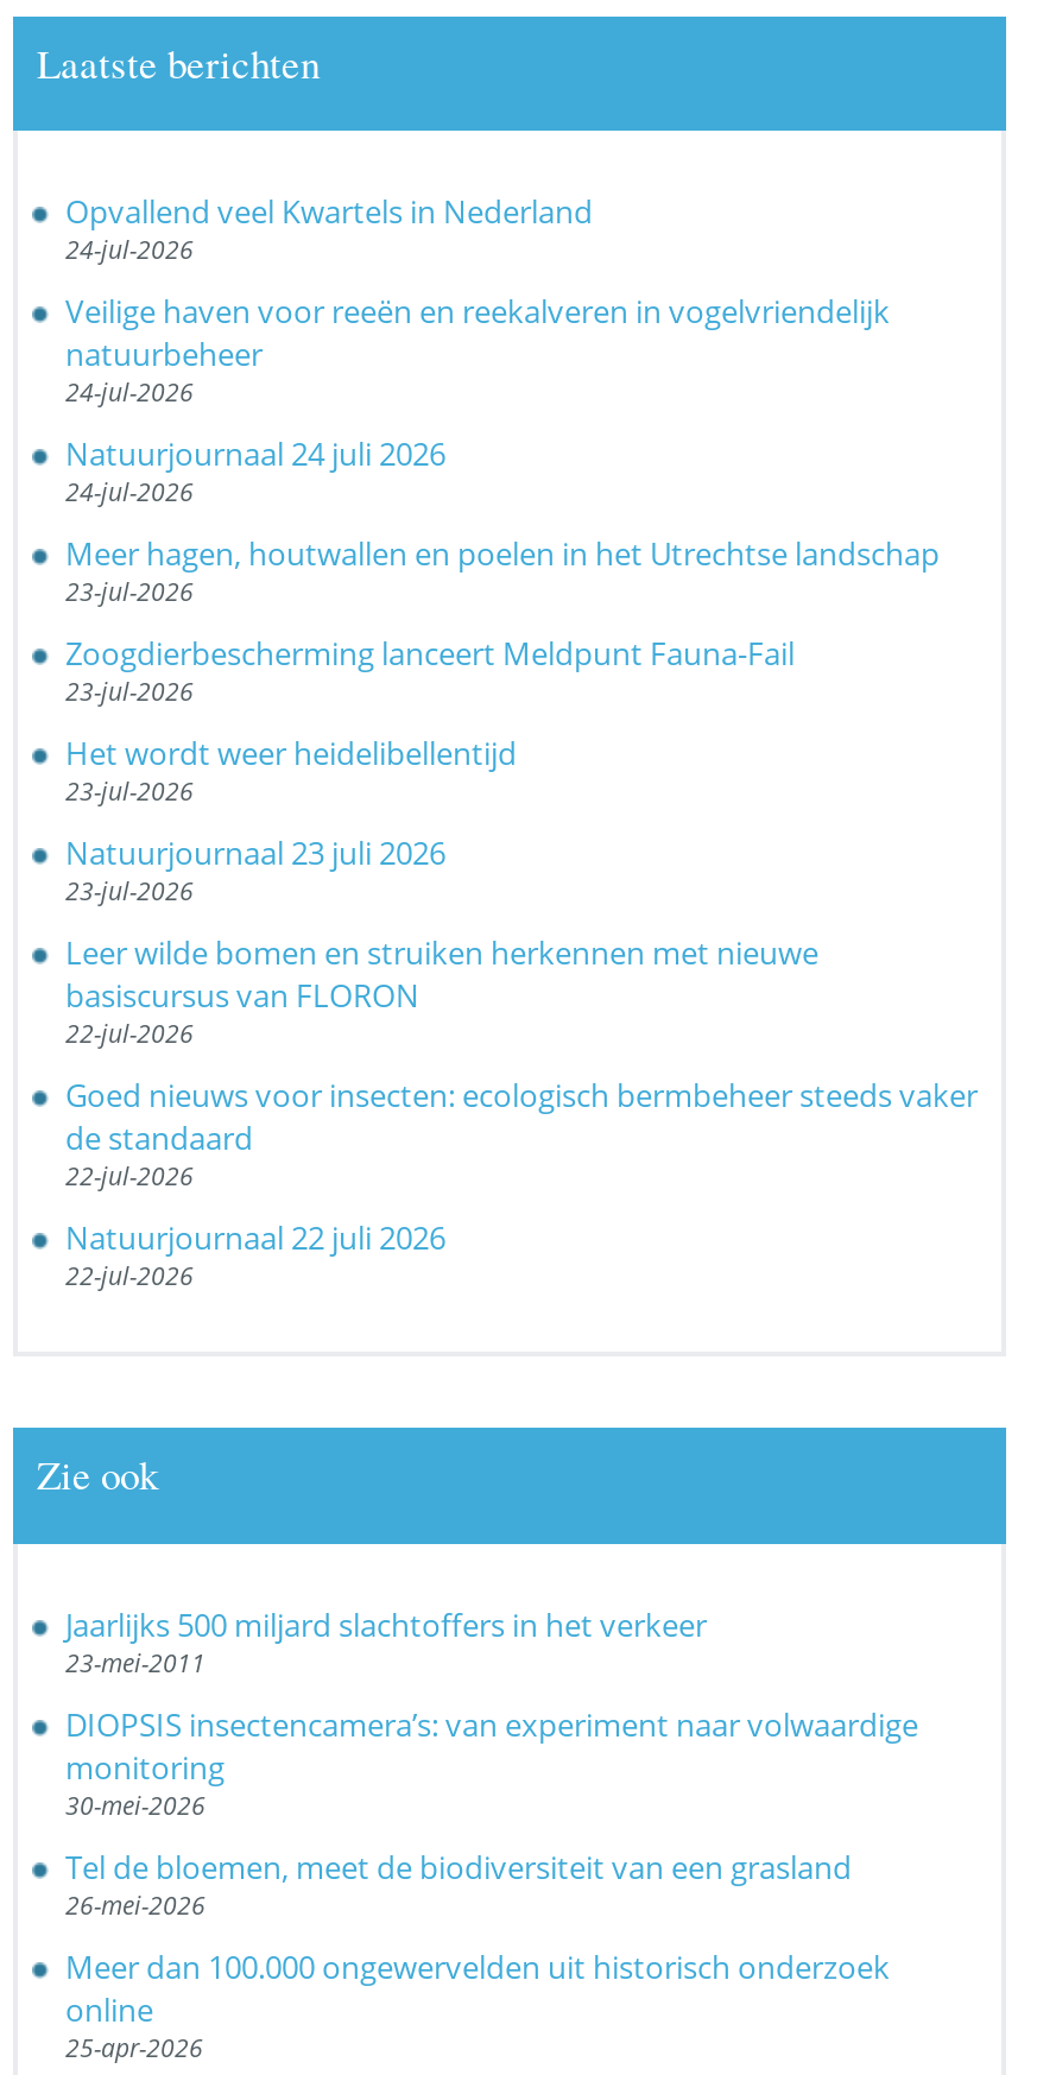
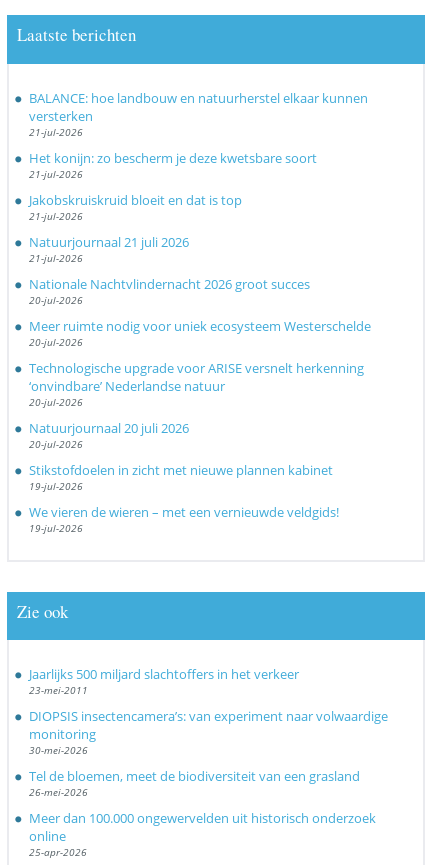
[65,191,593,267] Opvallend veel Kwartels in Nederland | 24-jul-2026 -> [29,89,368,139] BALANCE: hoe landbouw en natuurherstel elkaar kunnen | versterken | 21-jul-2026
[65,290,890,409] Veilige haven voor reeën en reekalveren in vogelvriendelijk | natuurbeheer | 24-jul-2026 -> [29,149,317,181] Het konijn: zo bescherm je deze kwetsbare soort | 21-jul-2026
[65,433,445,509] Natuurjournaal 24 juli 2026 | 24-jul-2026 -> [29,191,242,223] Jakobskruiskruid bloeit en dat is top | 21-jul-2026
[65,533,940,609] Meer hagen, houtwallen en poelen in het Utrechtse landschap | 23-jul-2026 -> [29,233,189,265] Natuurjournaal 21 juli 2026 | 21-jul-2026
[65,632,795,708] Zoogdierbescherming lanceert Meldpunt Fauna-Fail | 23-jul-2026 -> [29,275,310,307] Nationale Nachtvlindernacht 2026 groot succes | 20-jul-2026
[65,732,517,808] Het wordt weer heidelibellentijd | 23-jul-2026 -> [29,317,371,349] Meer ruimte nodig voor uniek ecosysteem Westerschelde | 20-jul-2026
[65,832,445,908] Natuurjournaal 23 juli 2026 | 23-jul-2026 -> [29,359,364,409] Technologische upgrade voor ARISE versnelt herkenning | ‘onvindbare’ Nederlandse natuur | 20-jul-2026
[65,932,818,1050] Leer wilde bomen en struiken herkennen met nieuwe | basiscursus van FLORON | 22-jul-2026 -> [29,419,189,451] Natuurjournaal 20 juli 2026 | 20-jul-2026
[65,1074,978,1193] Goed nieuws voor insecten: ecologisch bermbeheer steeds vaker | de standaard | 22-jul-2026 -> [29,461,333,493] Stikstofdoelen in zicht met nieuwe plannen kabinet | 19-jul-2026
[65,1217,445,1293] Natuurjournaal 22 juli 2026 | 22-jul-2026 -> [29,503,339,535] We vieren de wieren – met een vernieuwde veldgids! | 19-jul-2026

